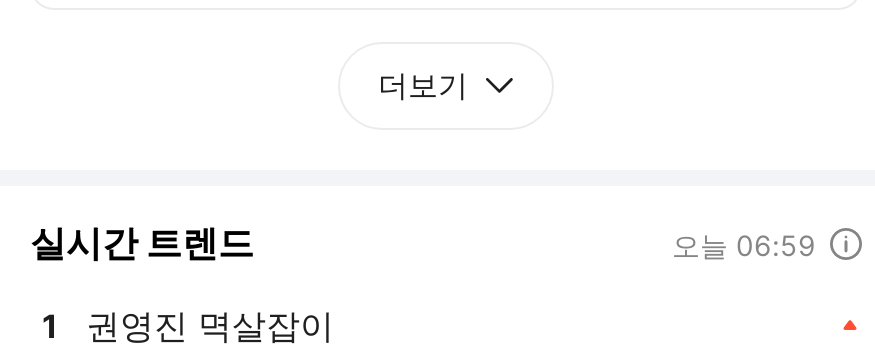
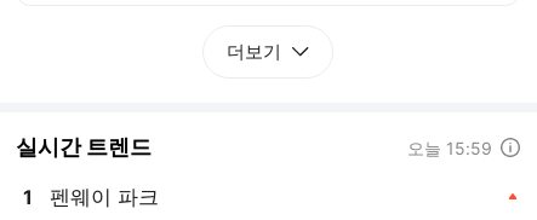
[672,228,816,262] 오늘 06:59 -> [407,138,492,158] 오늘 15:59
[86,306,334,346] 권영진 멱살잡이 -> [50,185,159,209] 펜웨이 파크

